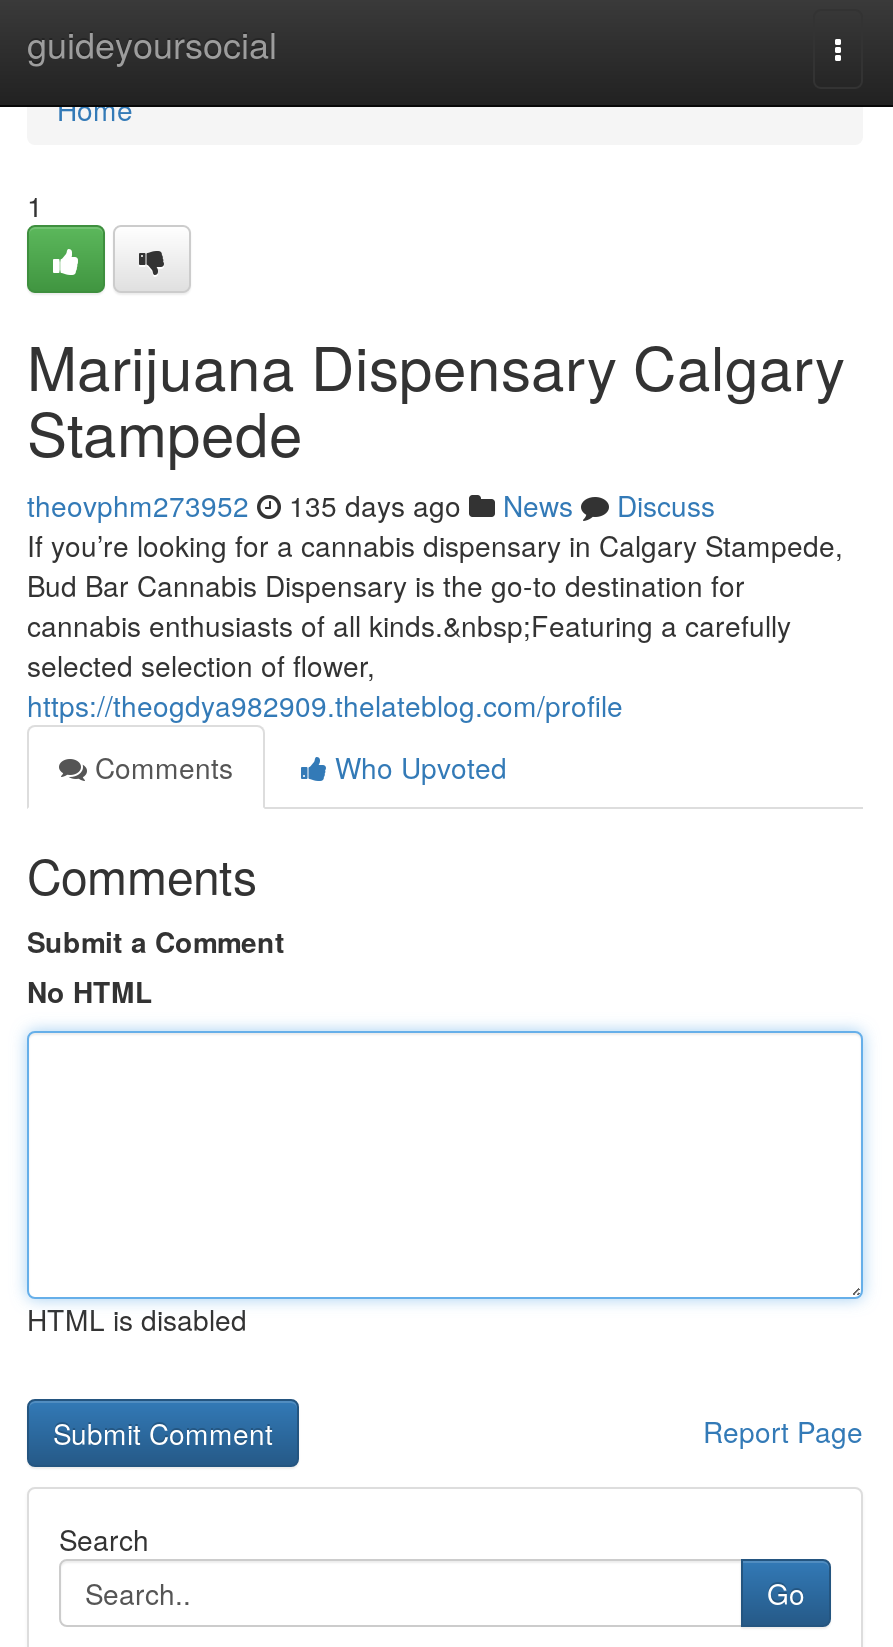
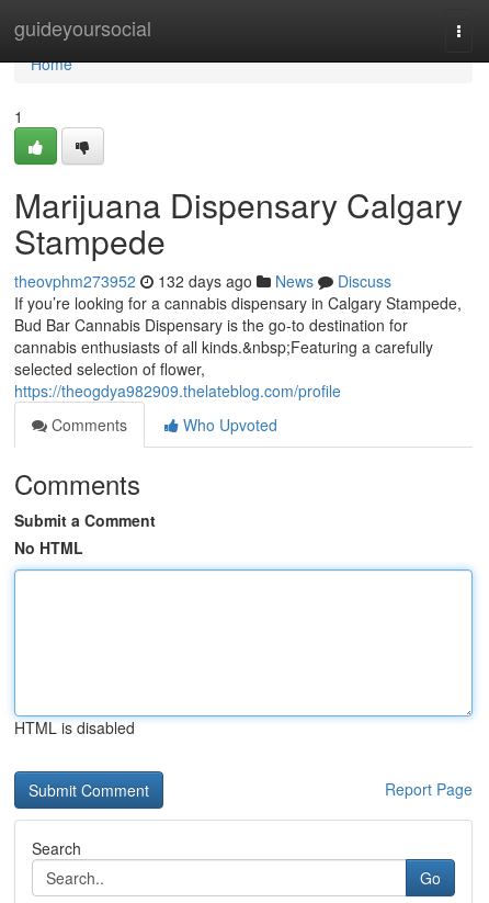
[27,485,715,525] theovphm273952 135 days ago News Discuss -> [14,270,391,292] theovphm273952 132 days ago News Discuss

